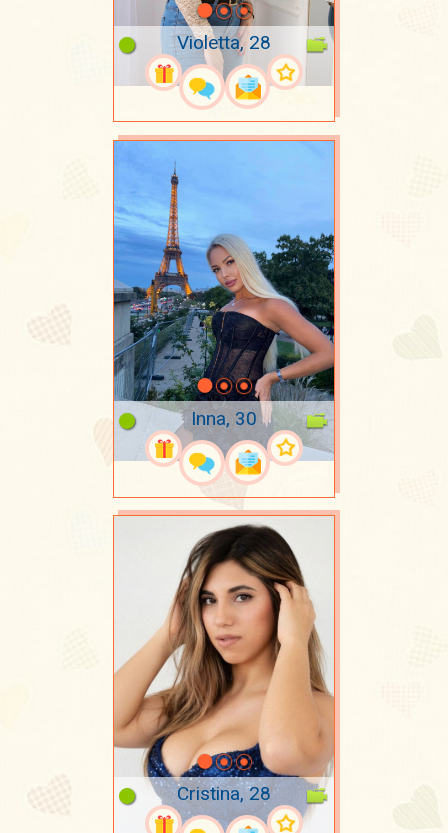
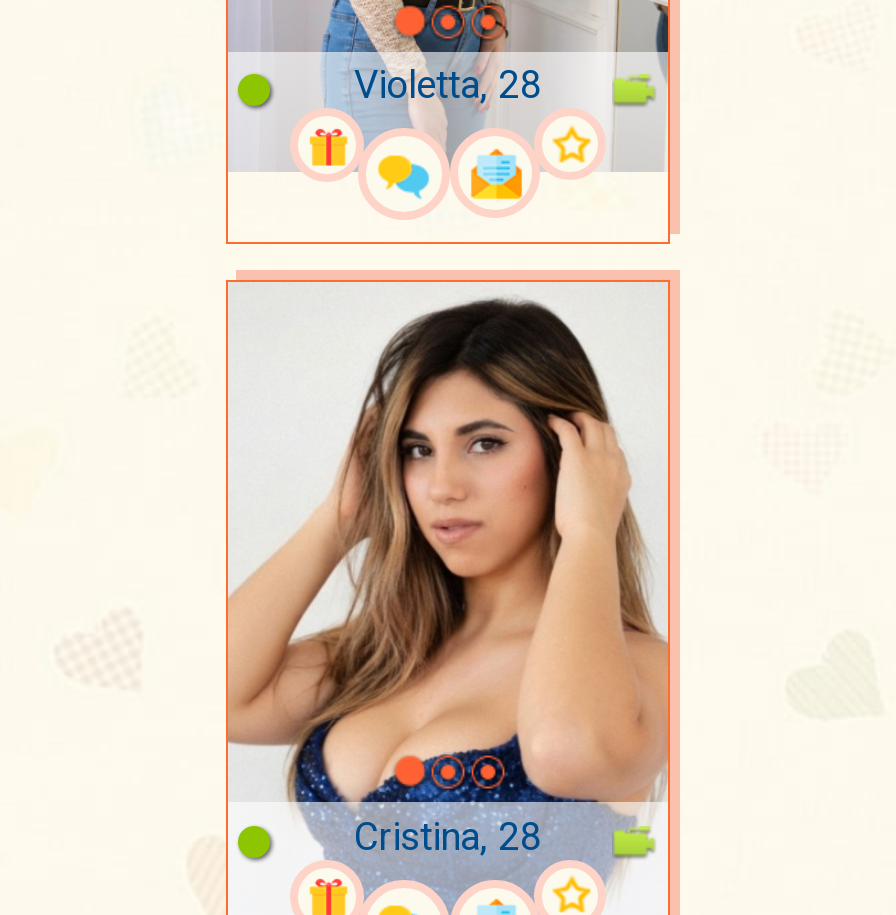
[113,140,335,459] [image] | Inna, 30 -> none

